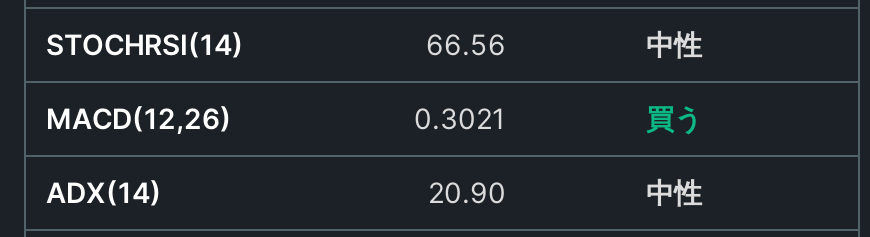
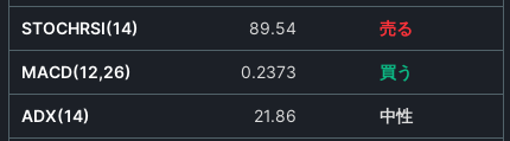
[426,26,702,60] 66.56 | 中性 -> [249,17,413,37] 89.54 | 売る
[414,100,506,134] 0.3021 -> [241,61,297,81] 0.2373
[428,174,506,208] 20.90 -> [254,105,297,125] 21.86

